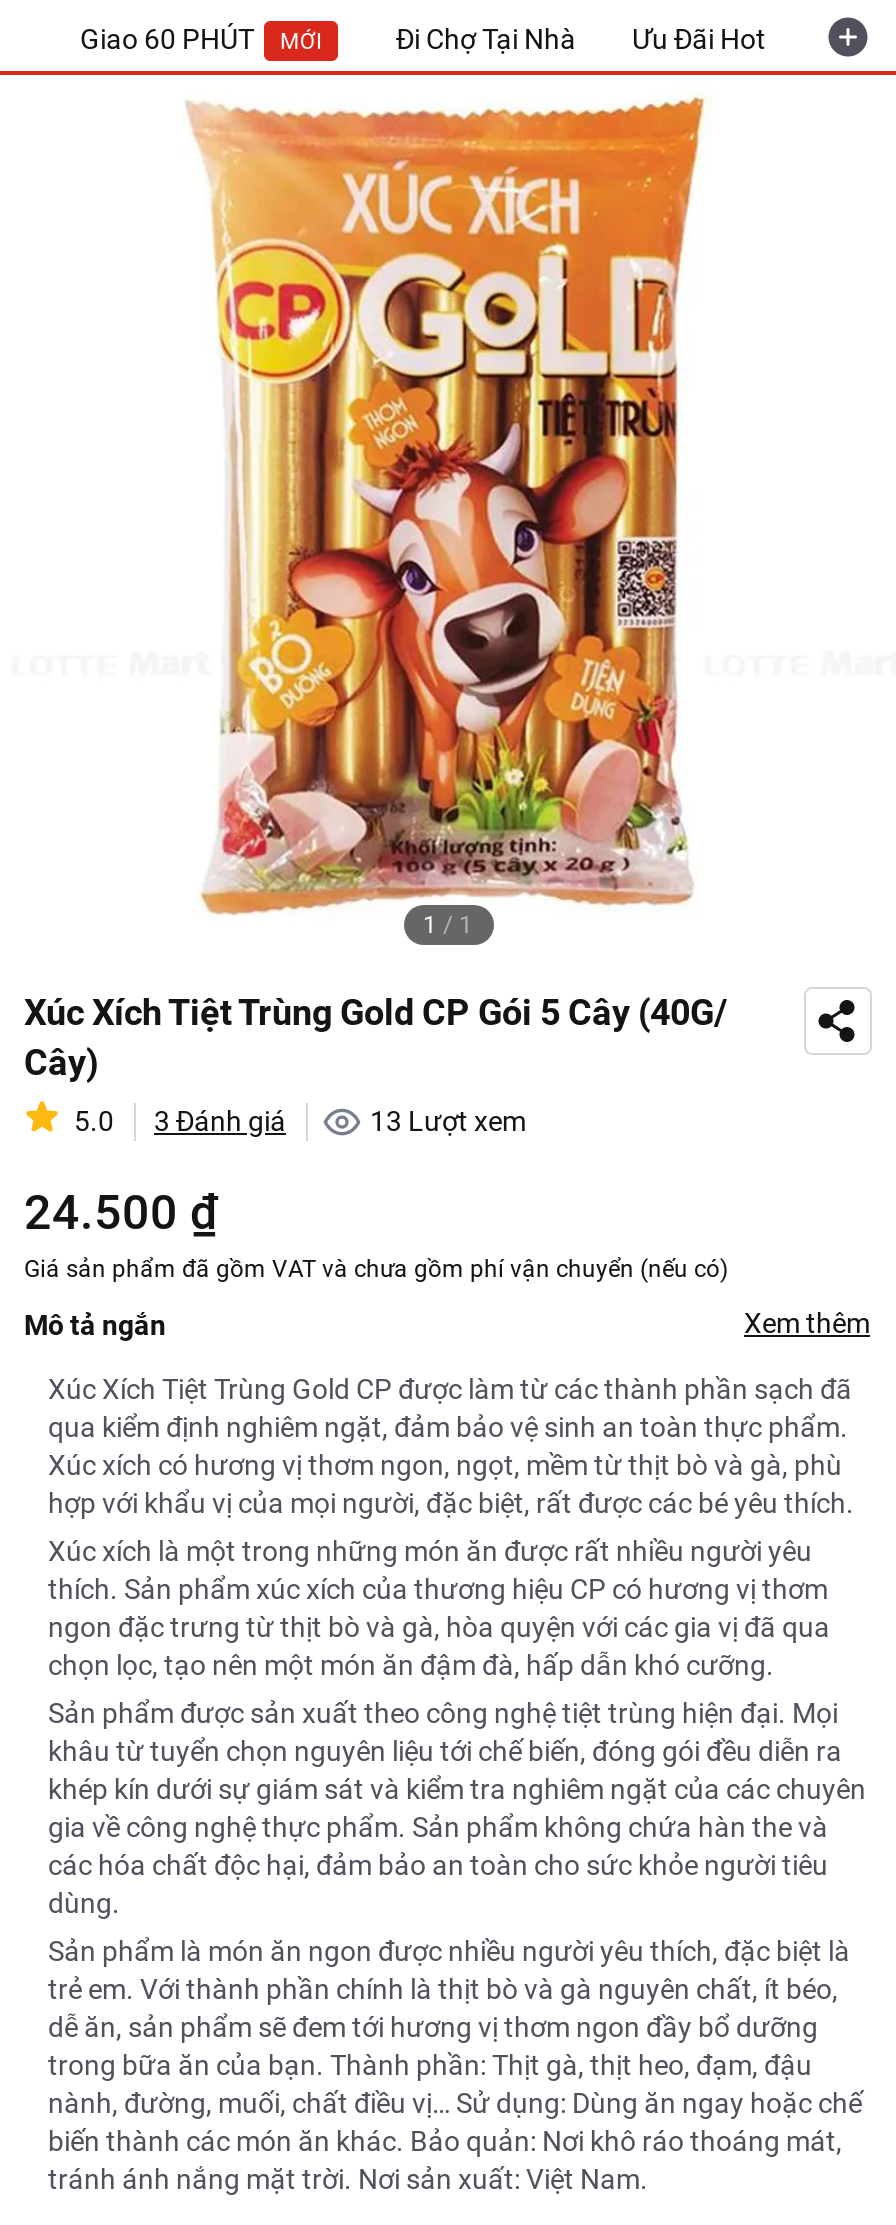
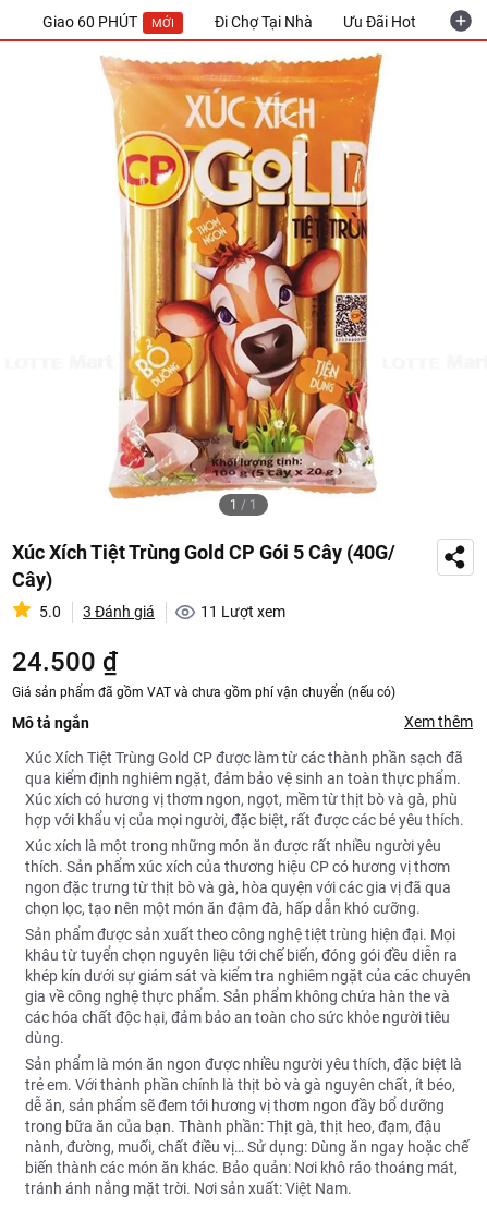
[370,1105,526,1137] 13 Lượt xem -> [200,603,285,620] 11 Lượt xem

